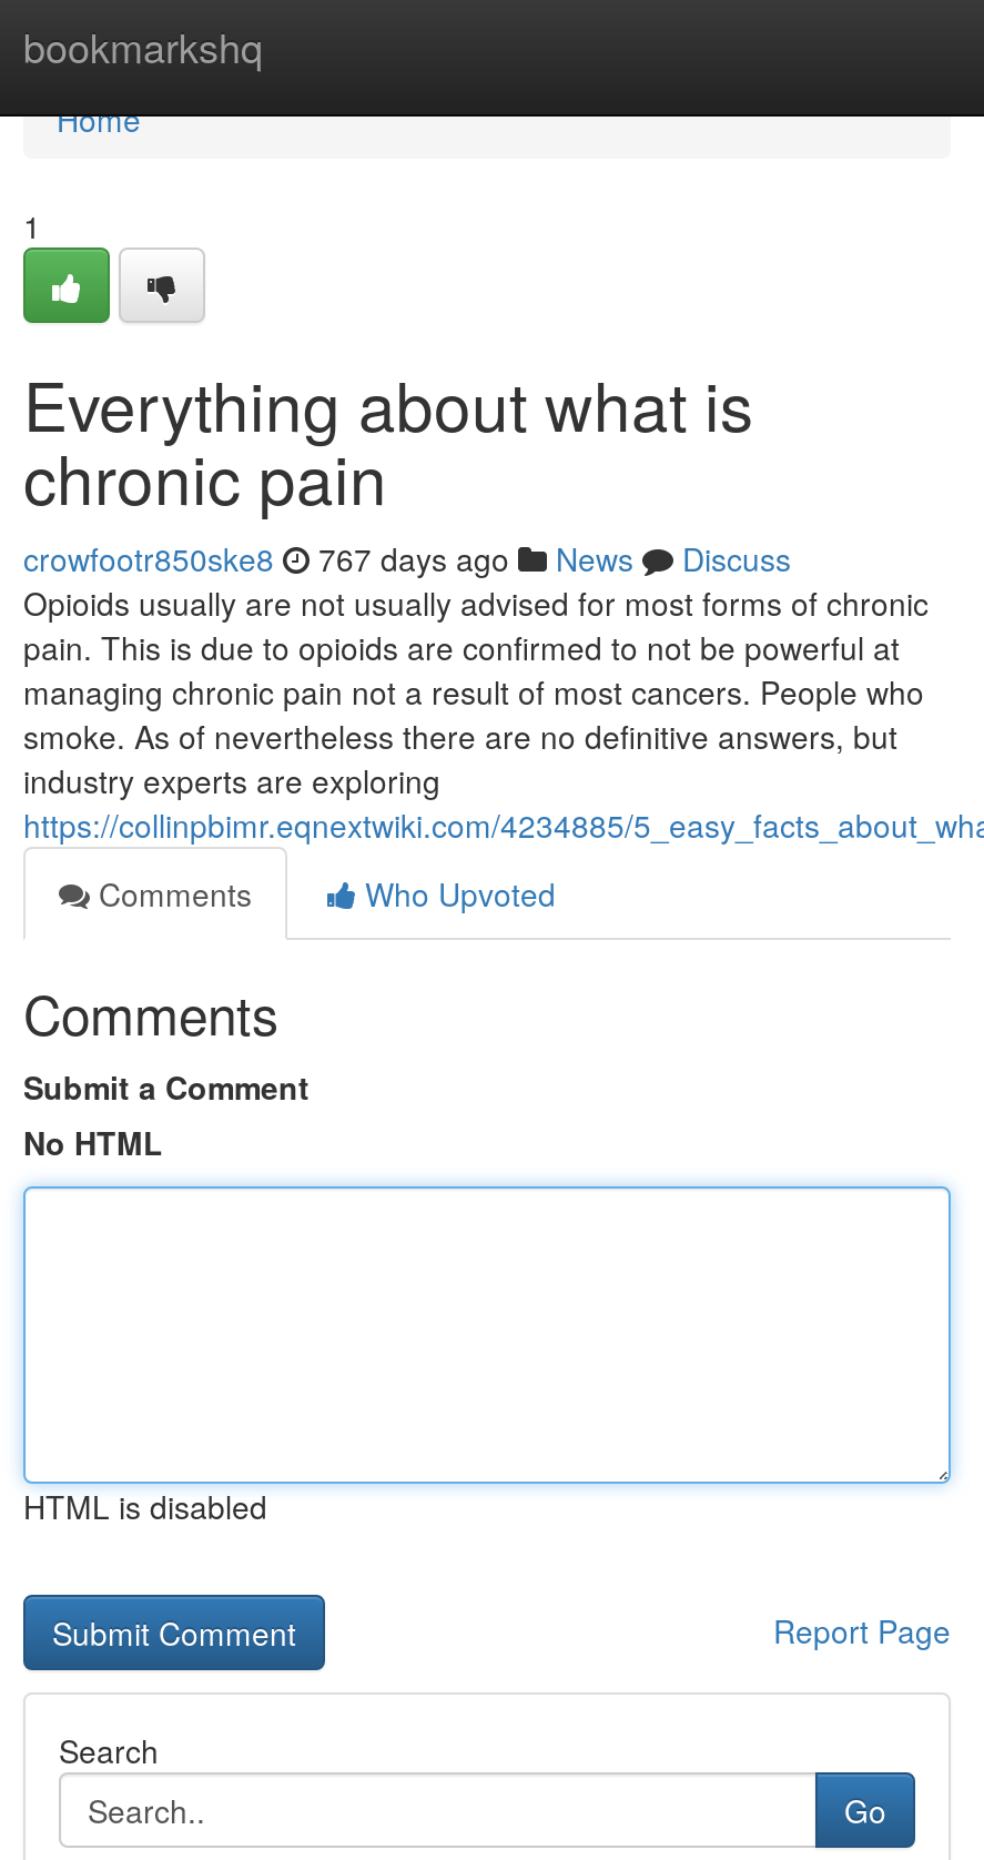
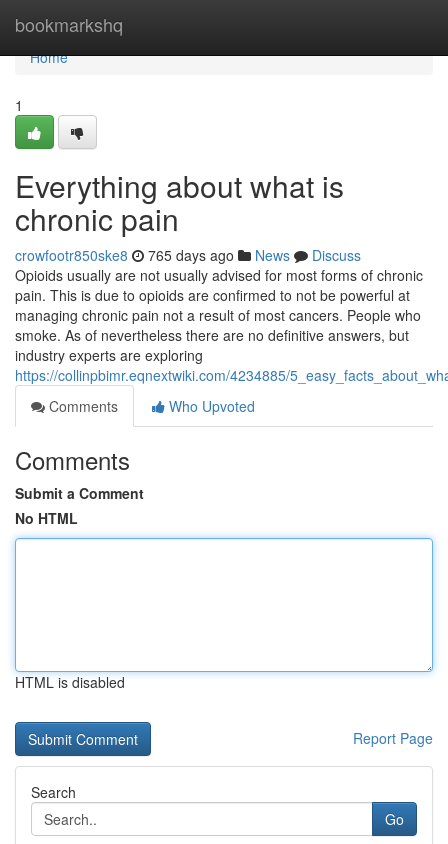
[23,536,791,580] crowfootr850ske8 767 days ago News Discuss -> [15,245,361,265] crowfootr850ske8 765 days ago News Discuss

